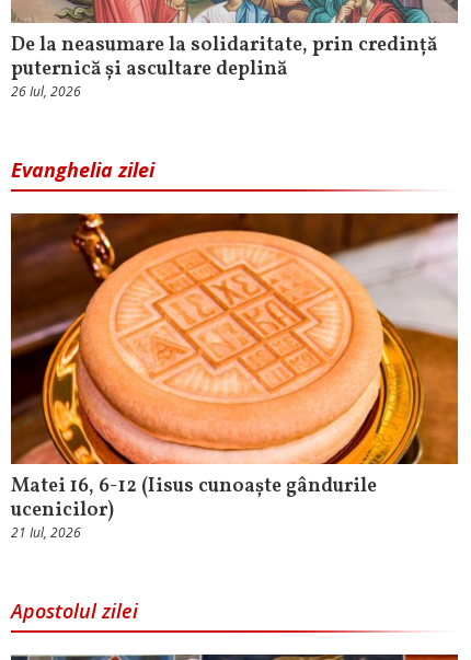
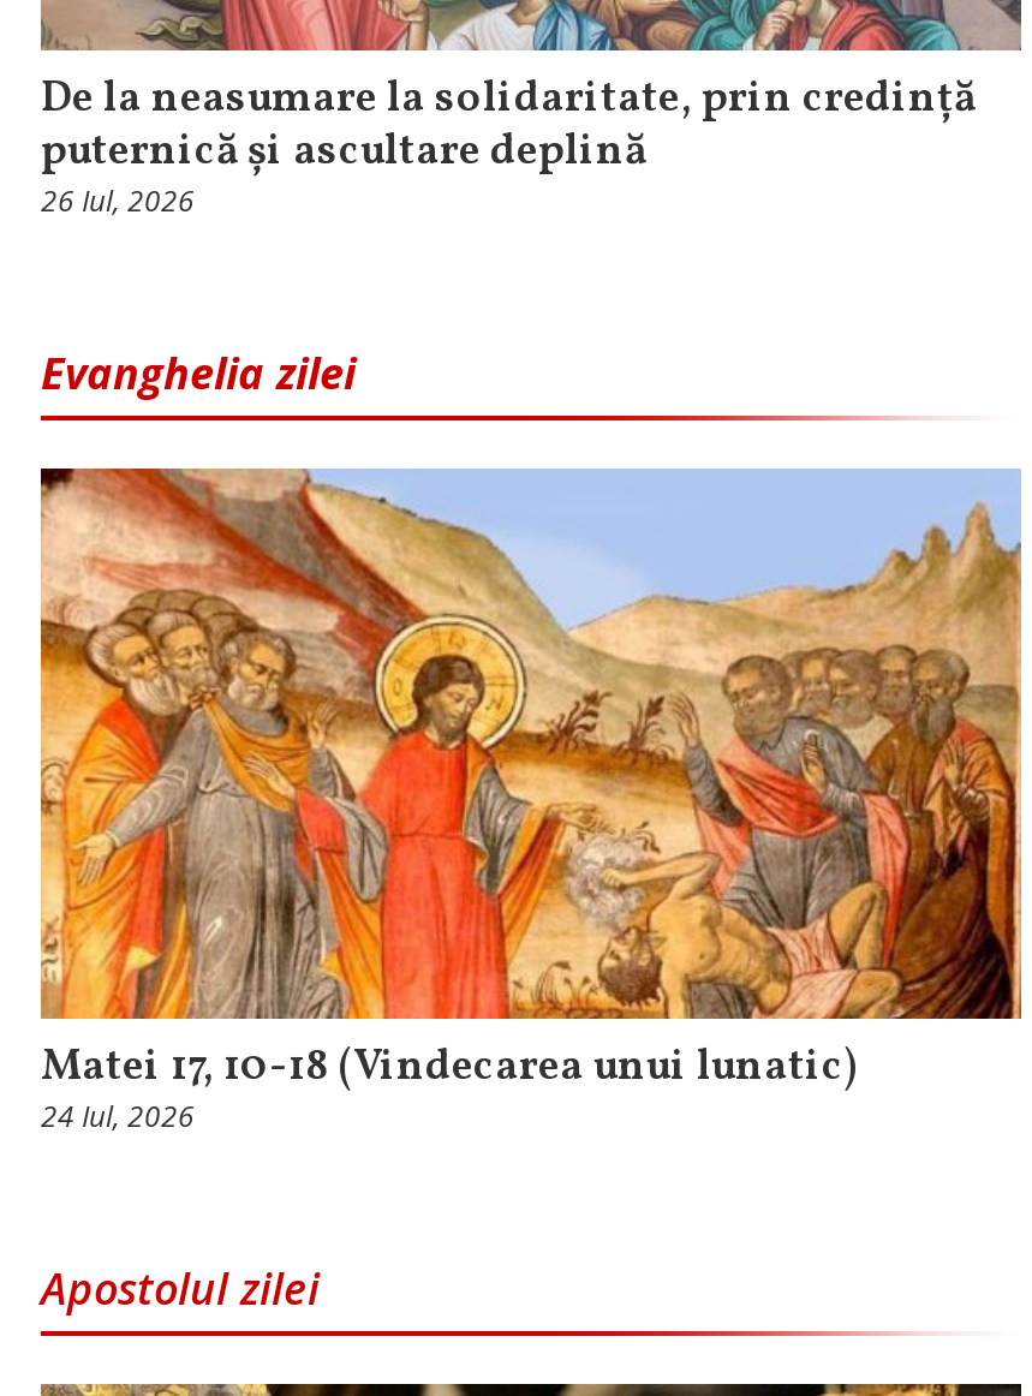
[10,212,459,542] [image] | Matei 16, 6-12 (Iisus cunoaște gândurile | ucenicilor) | 21 Iul, 2026 -> [38,466,1021,1138] [image] | Matei 17, 10-18 (Vindecarea unui lunatic) | 24 Iul, 2026

